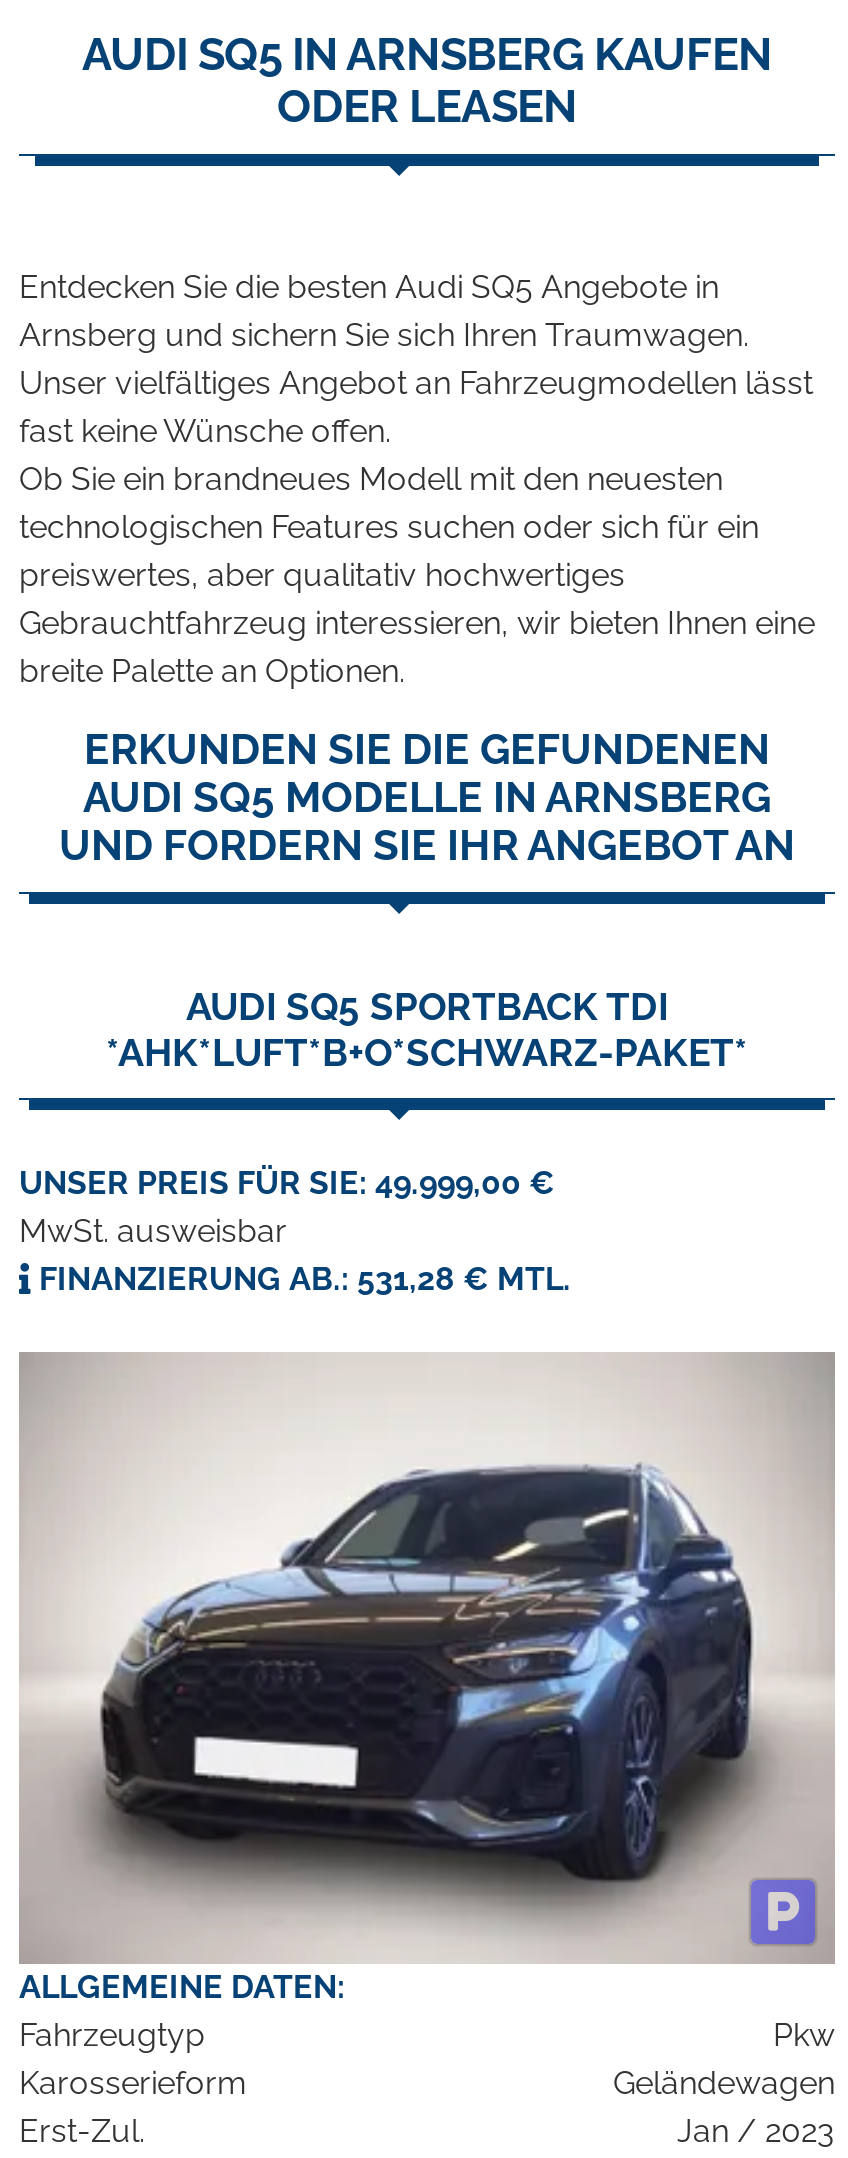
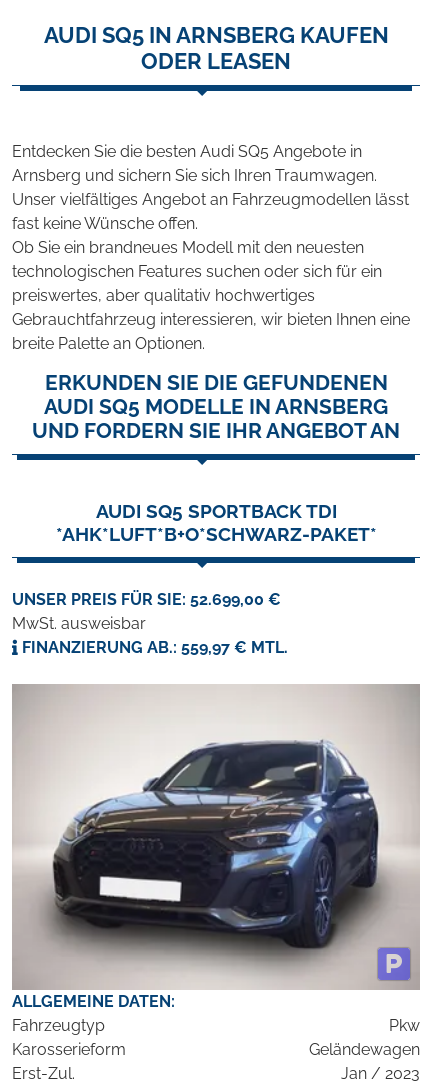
[19,1164,555,1202] UNSER PREIS FÜR SIE: 49.999,00 € -> [12,590,281,609] UNSER PREIS FÜR SIE: 52.699,00 €
[31,1260,571,1298] FINANZIERUNG AB.: 531,28 € MTL. -> [18,638,288,657] FINANZIERUNG AB.: 559,97 € MTL.

